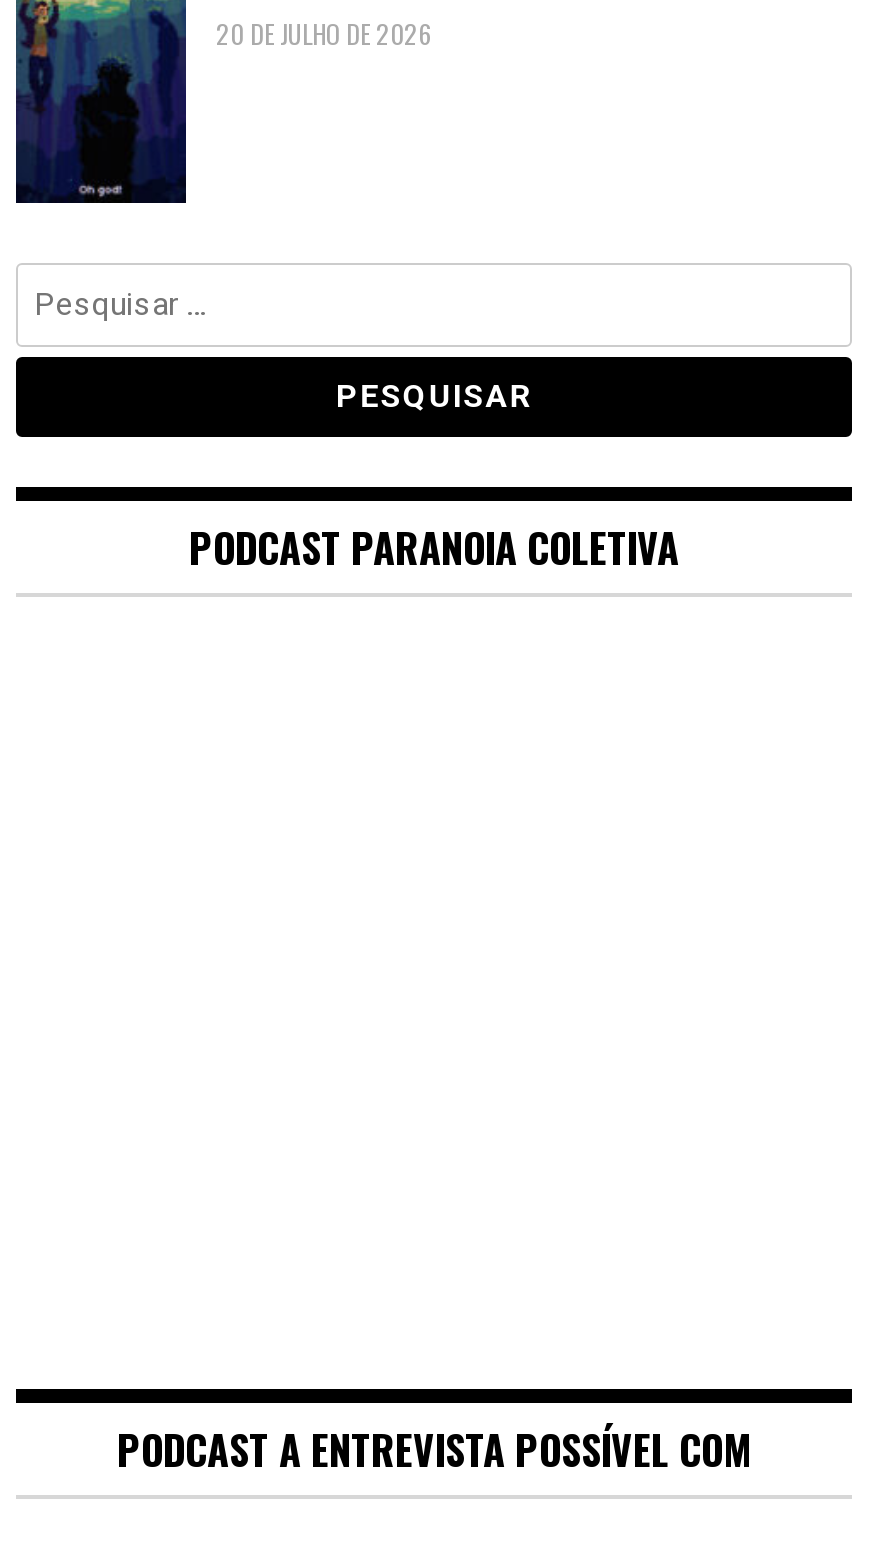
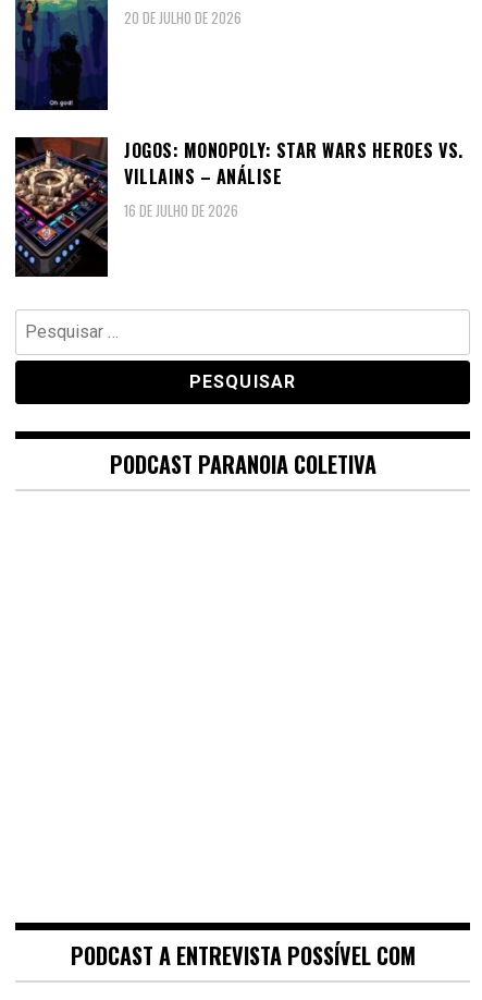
none -> [14,136,463,278] [image] | JOGOS: MONOPOLY: STAR WARS HEROES VS. | VILLAINS – ANÁLISE | 16 DE JULHO DE 2026

